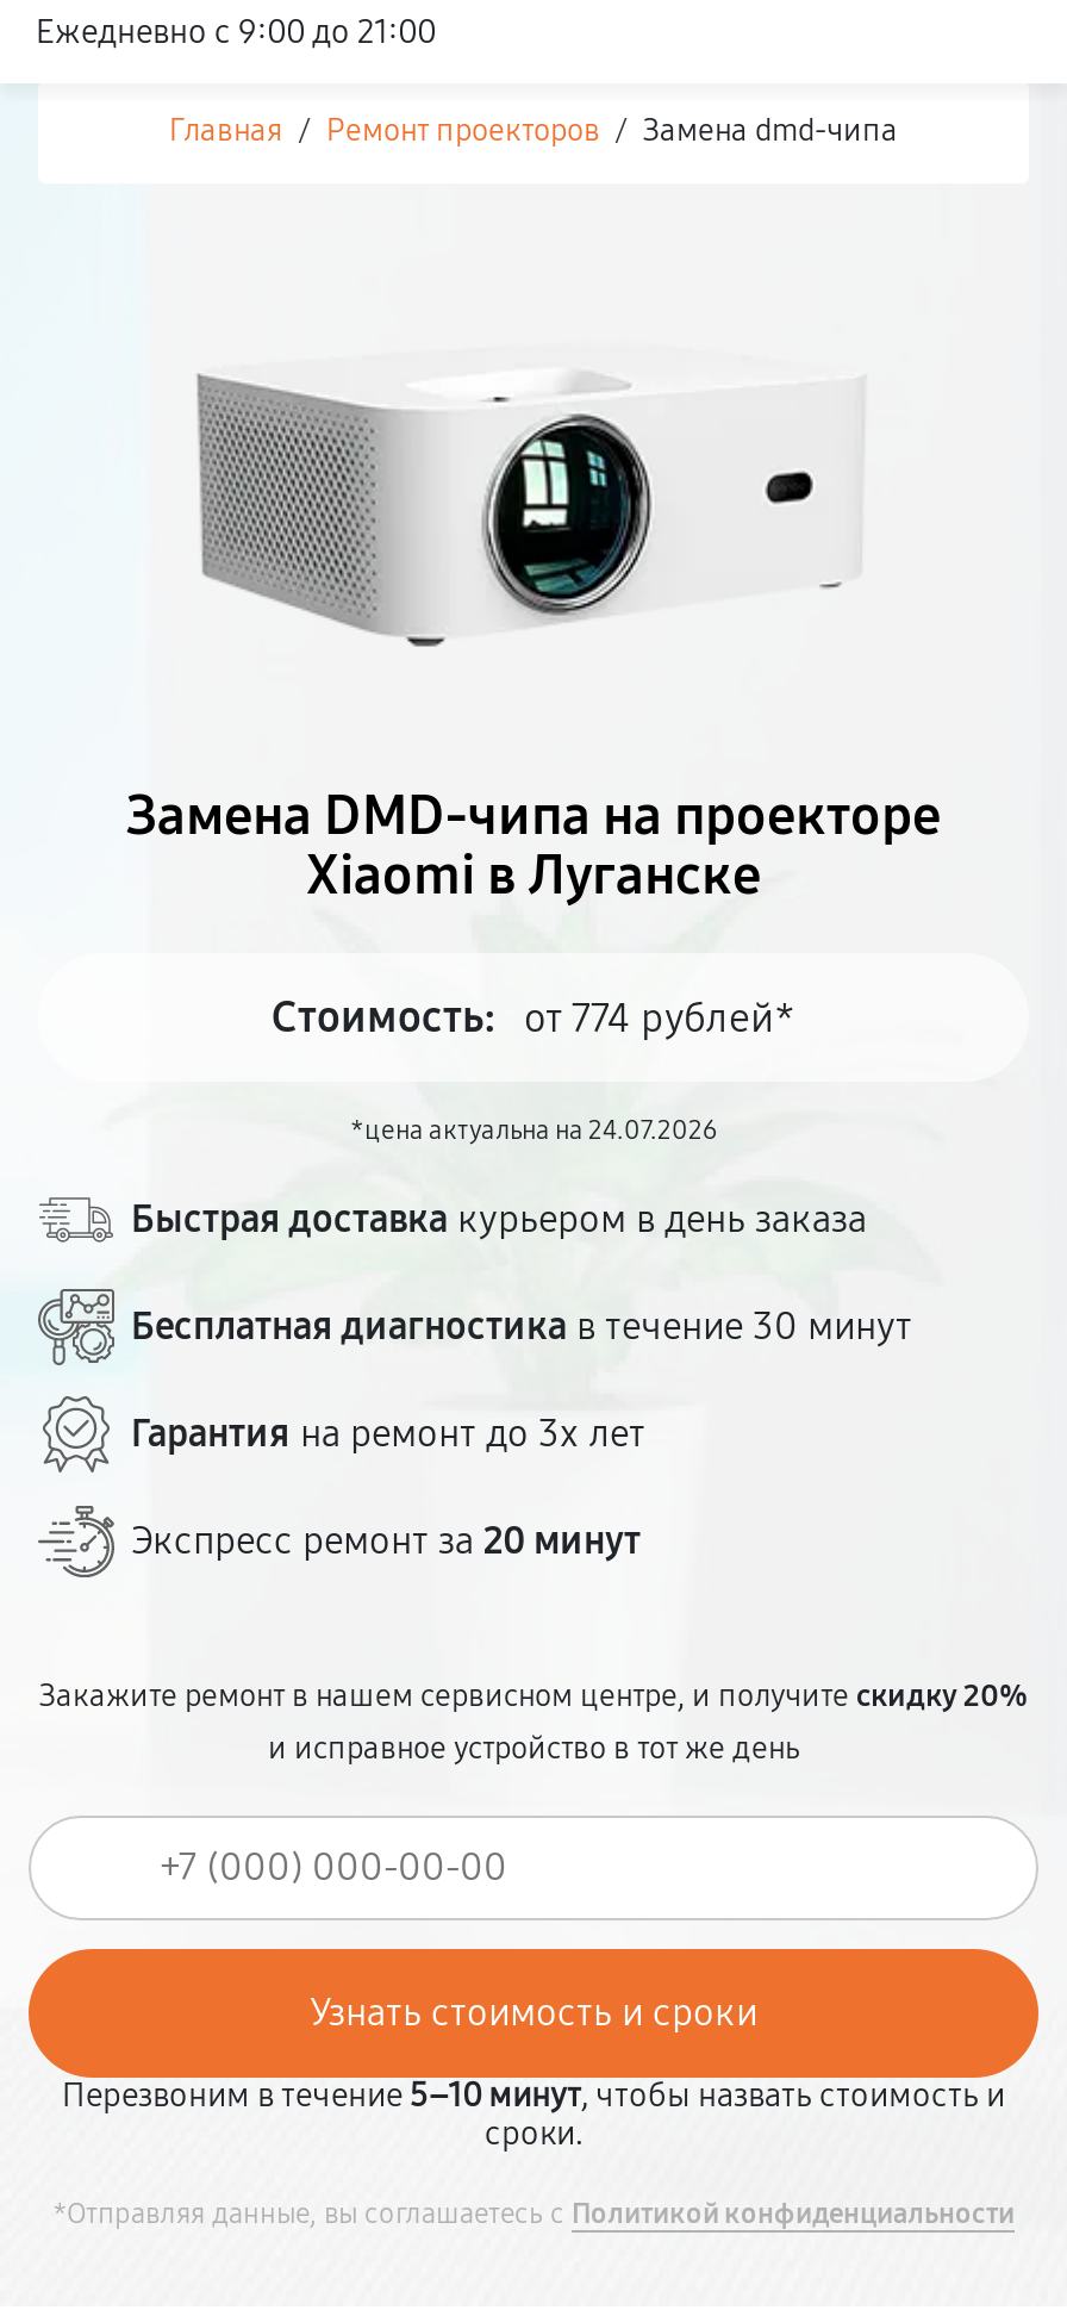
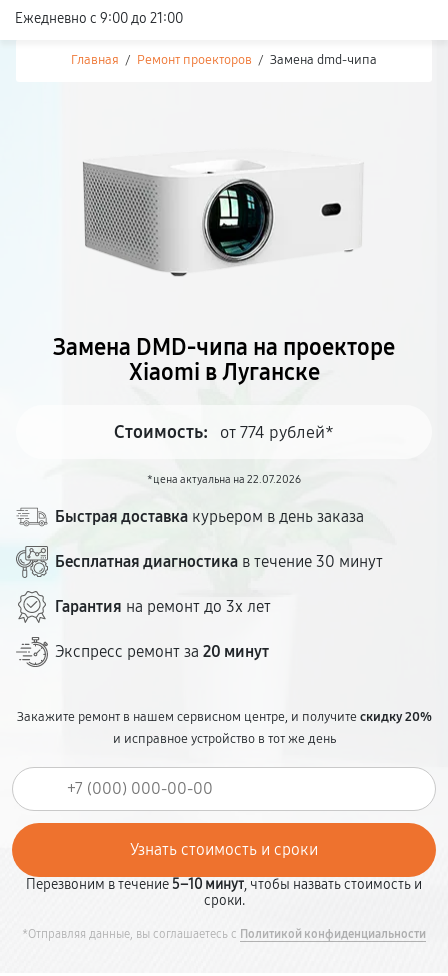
[350,1115,717,1146] *цена актуальна на 24.07.2026 -> [147,473,301,486] *цена актуальна на 22.07.2026

